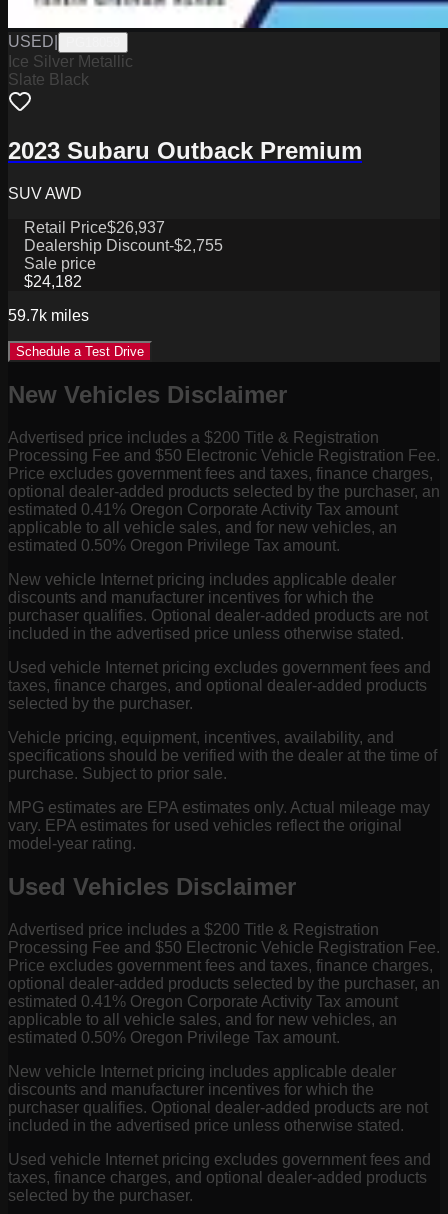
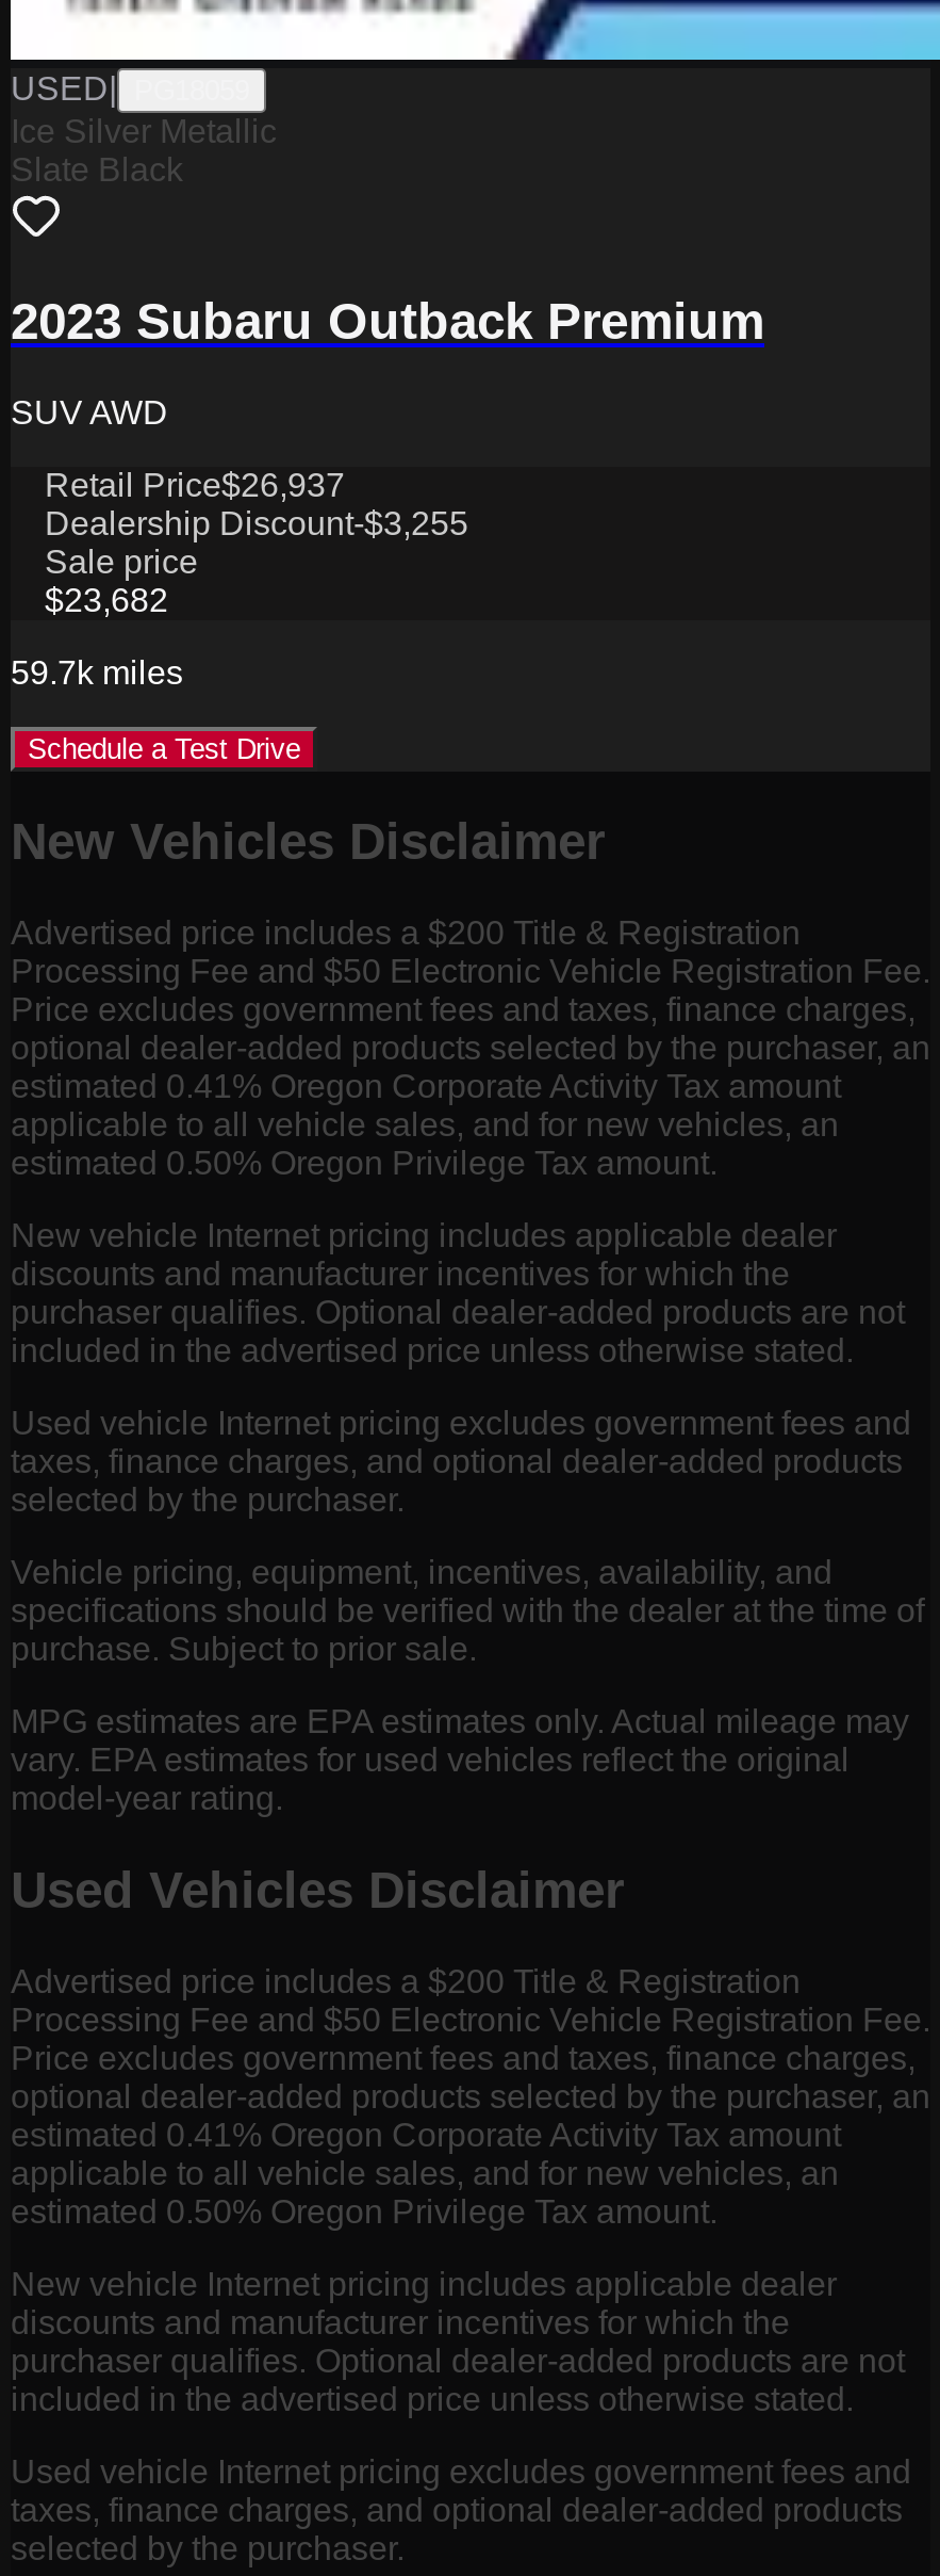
[24,236,223,253] Dealership Discount-$2,755 -> [45,504,468,540] Dealership Discount-$3,255
[24,272,82,289] $24,182 -> [45,581,168,617] $23,682

